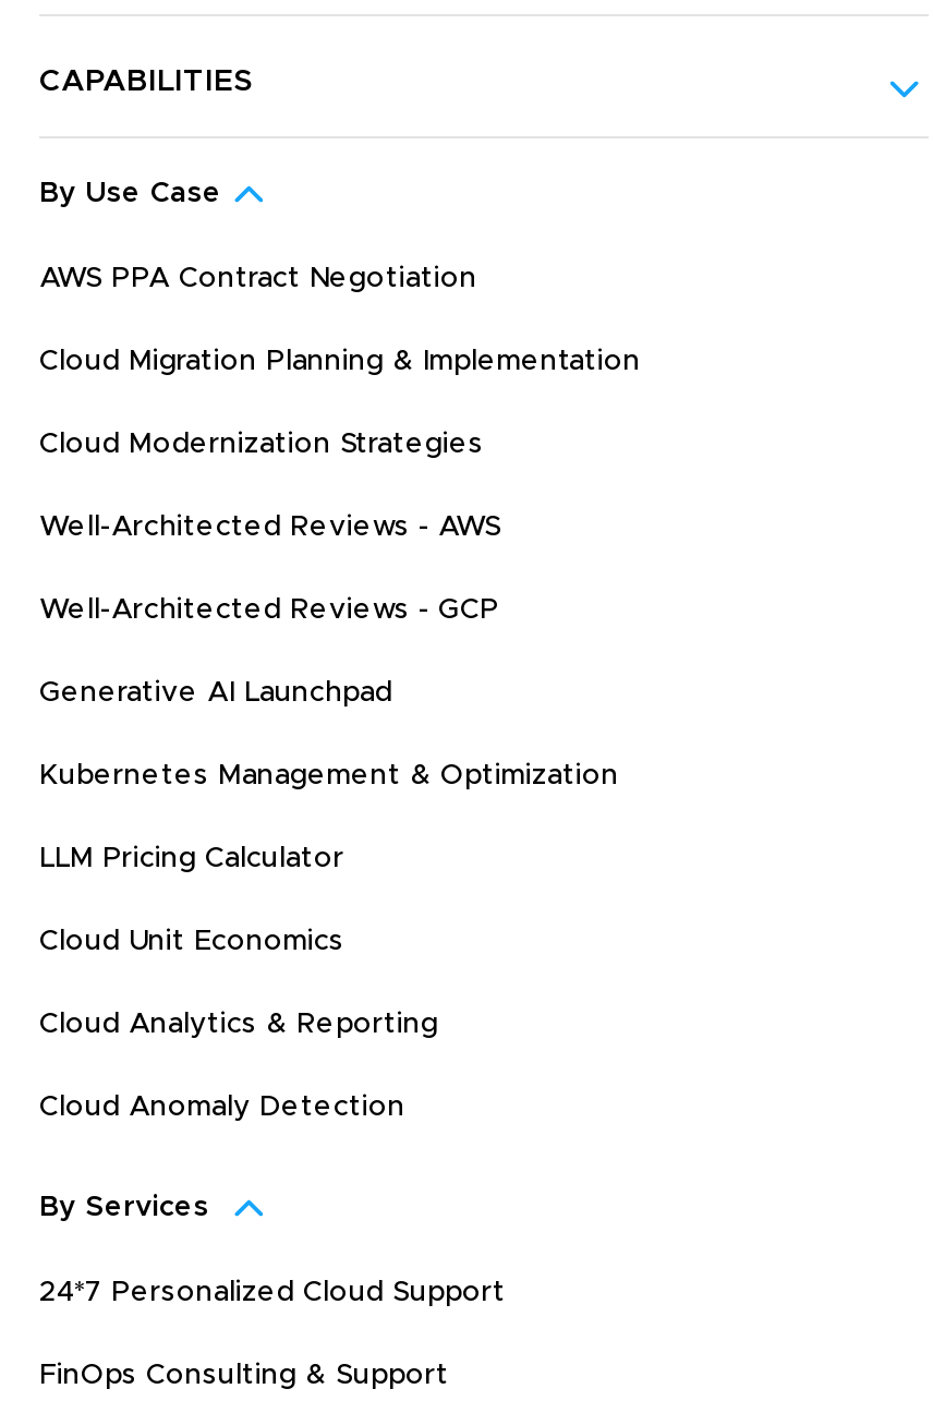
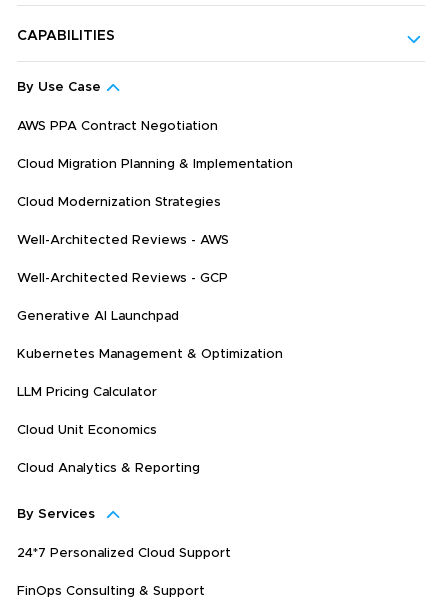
[39,1094,405,1122] Cloud Anomaly Detection -> none

